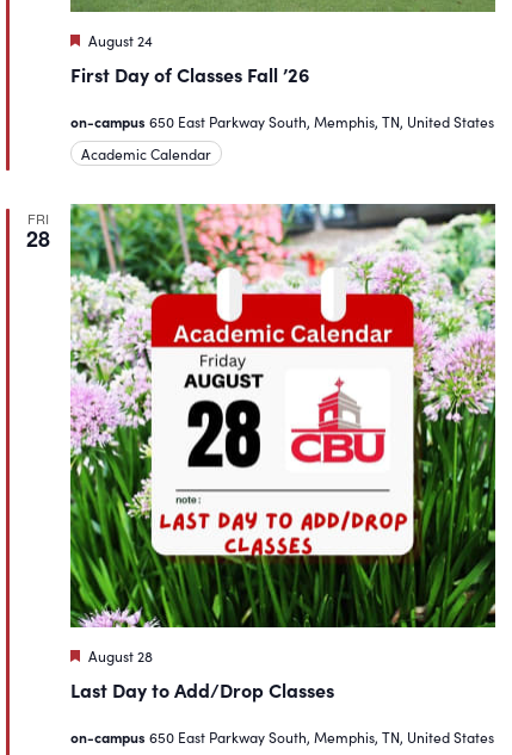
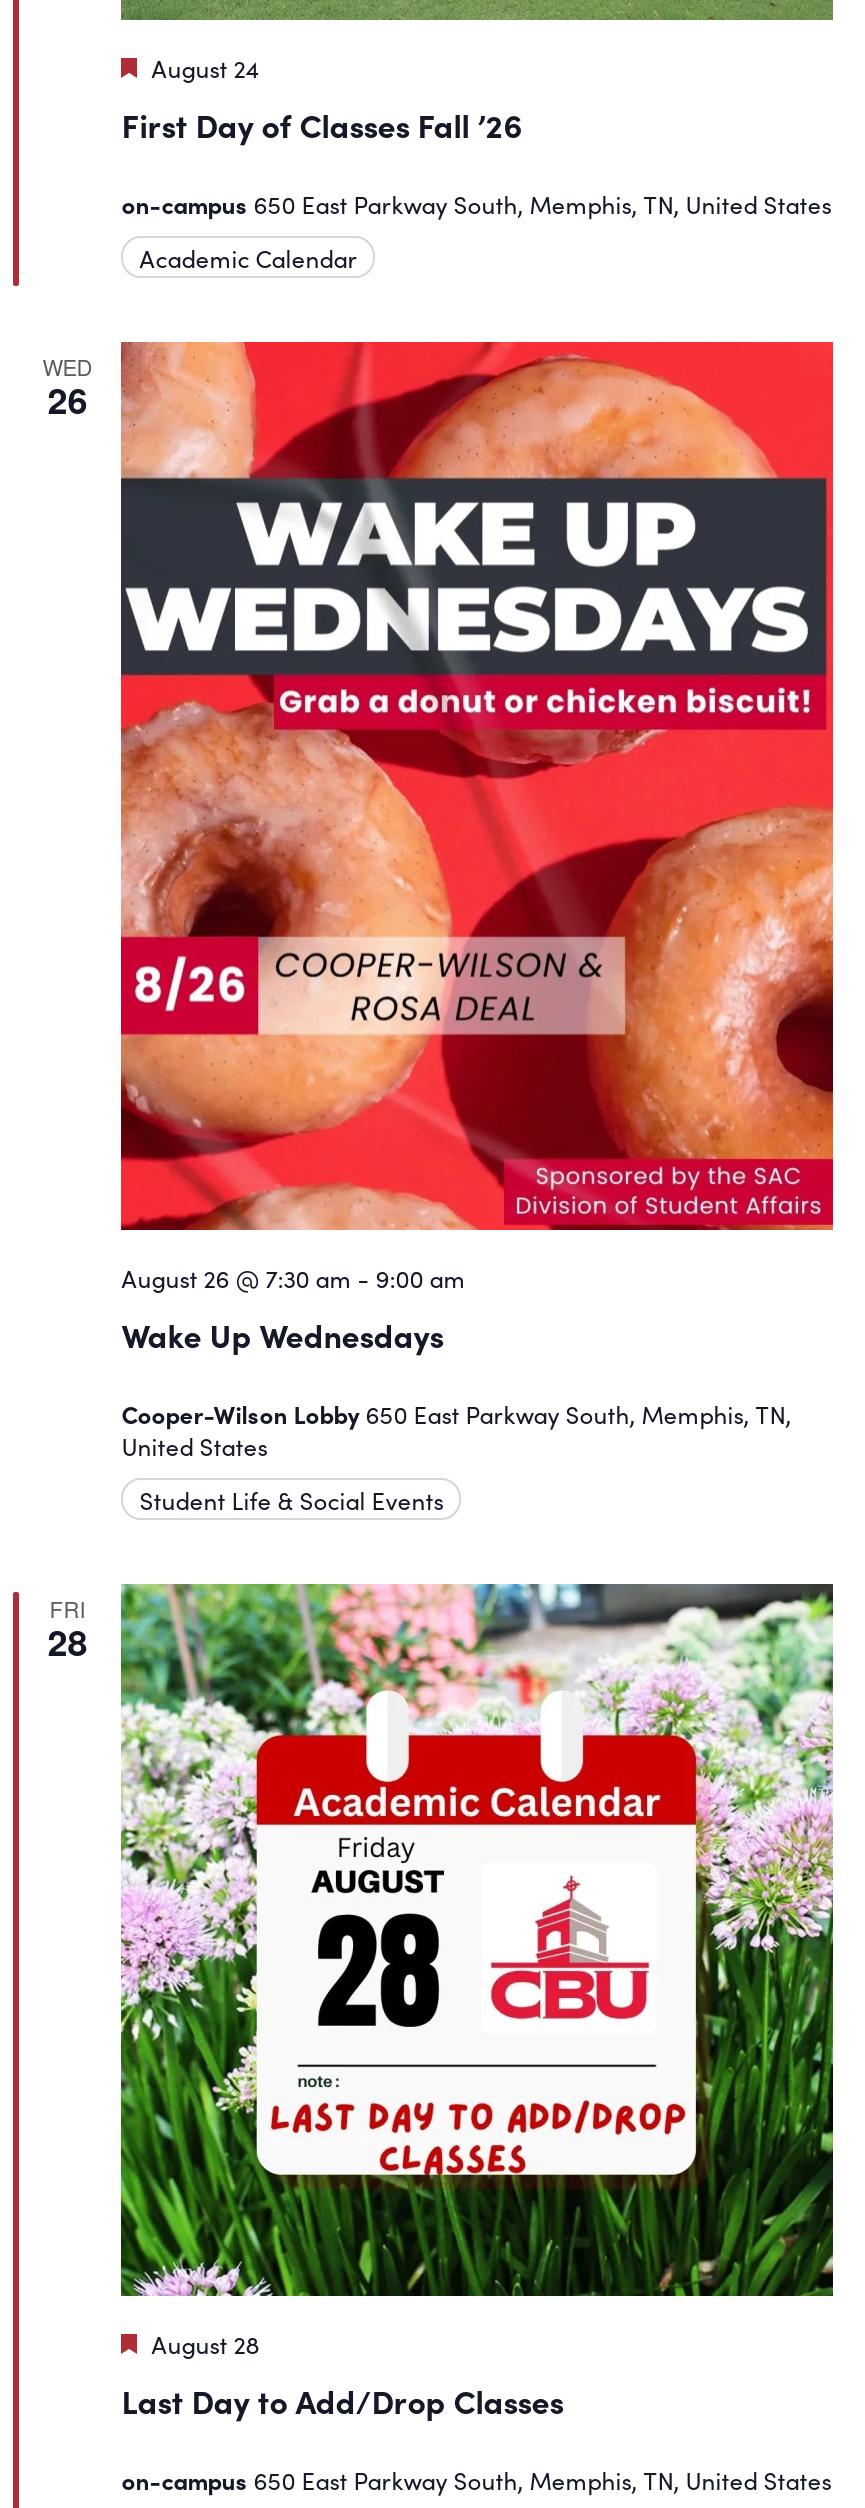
none -> [42,340,835,1232] [image] | WED | 26
none -> [121,1260,791,1516] August 26 @ 7:30 am - 9:00 am | Wake Up Wednesdays | Cooper-Wilson Lobby 650 East Parkway South, Memphis, TN, | United States | Student Life & Social Events

